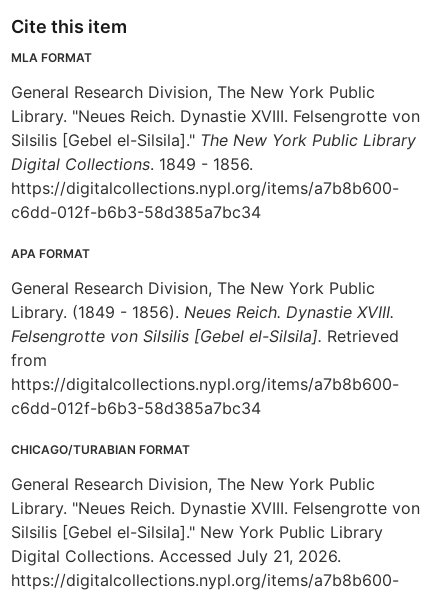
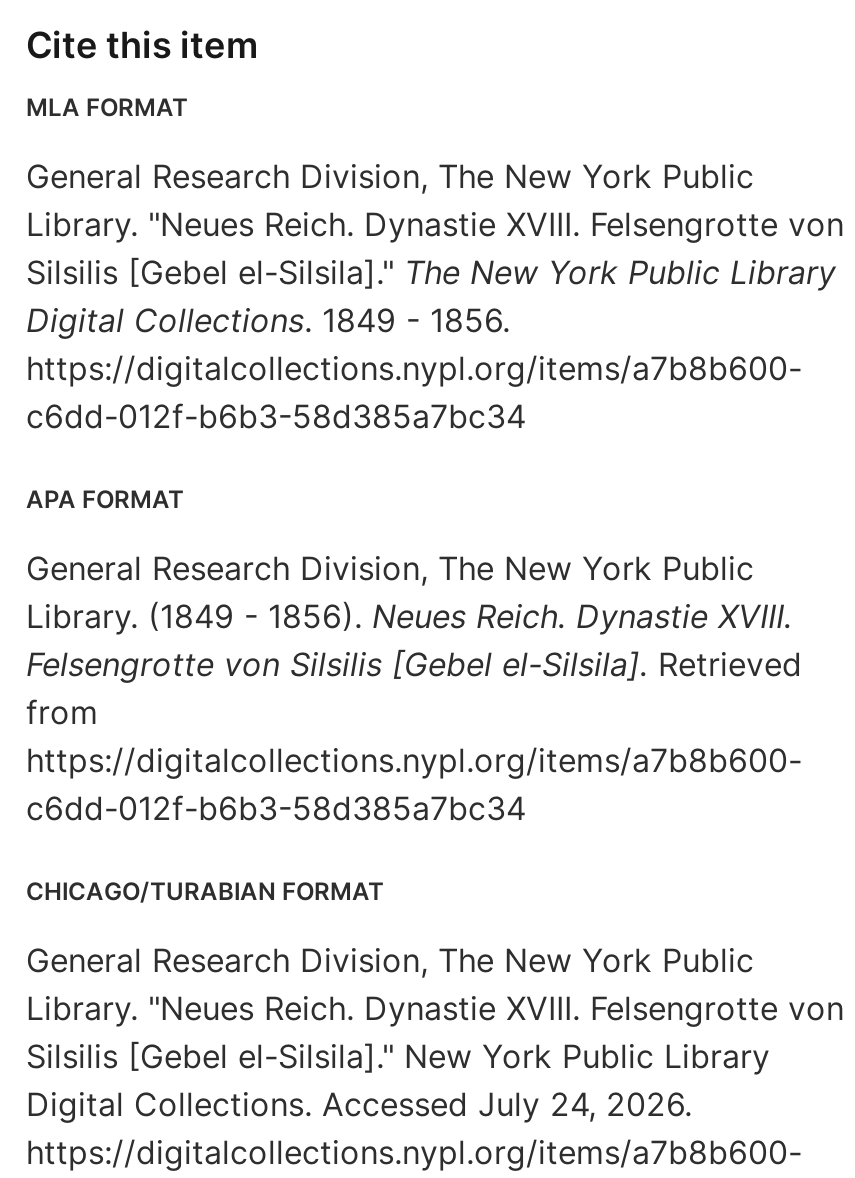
[11,546,341,566] Digital Collections. Accessed July 21, 2026. -> [26,1084,692,1124] Digital Collections. Accessed July 24, 2026.

